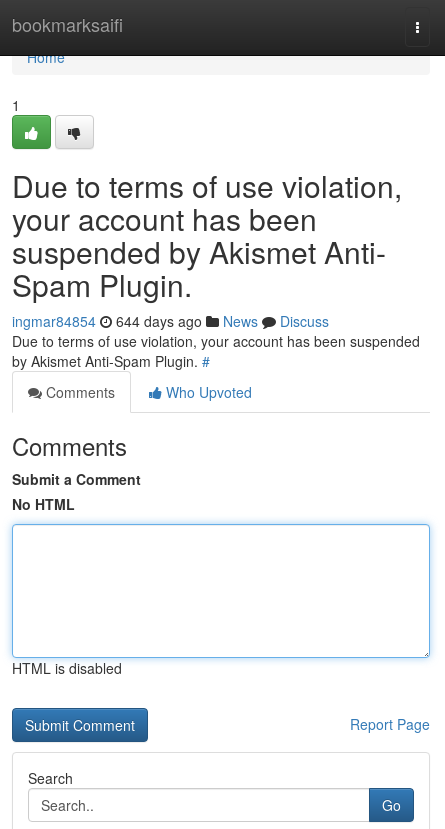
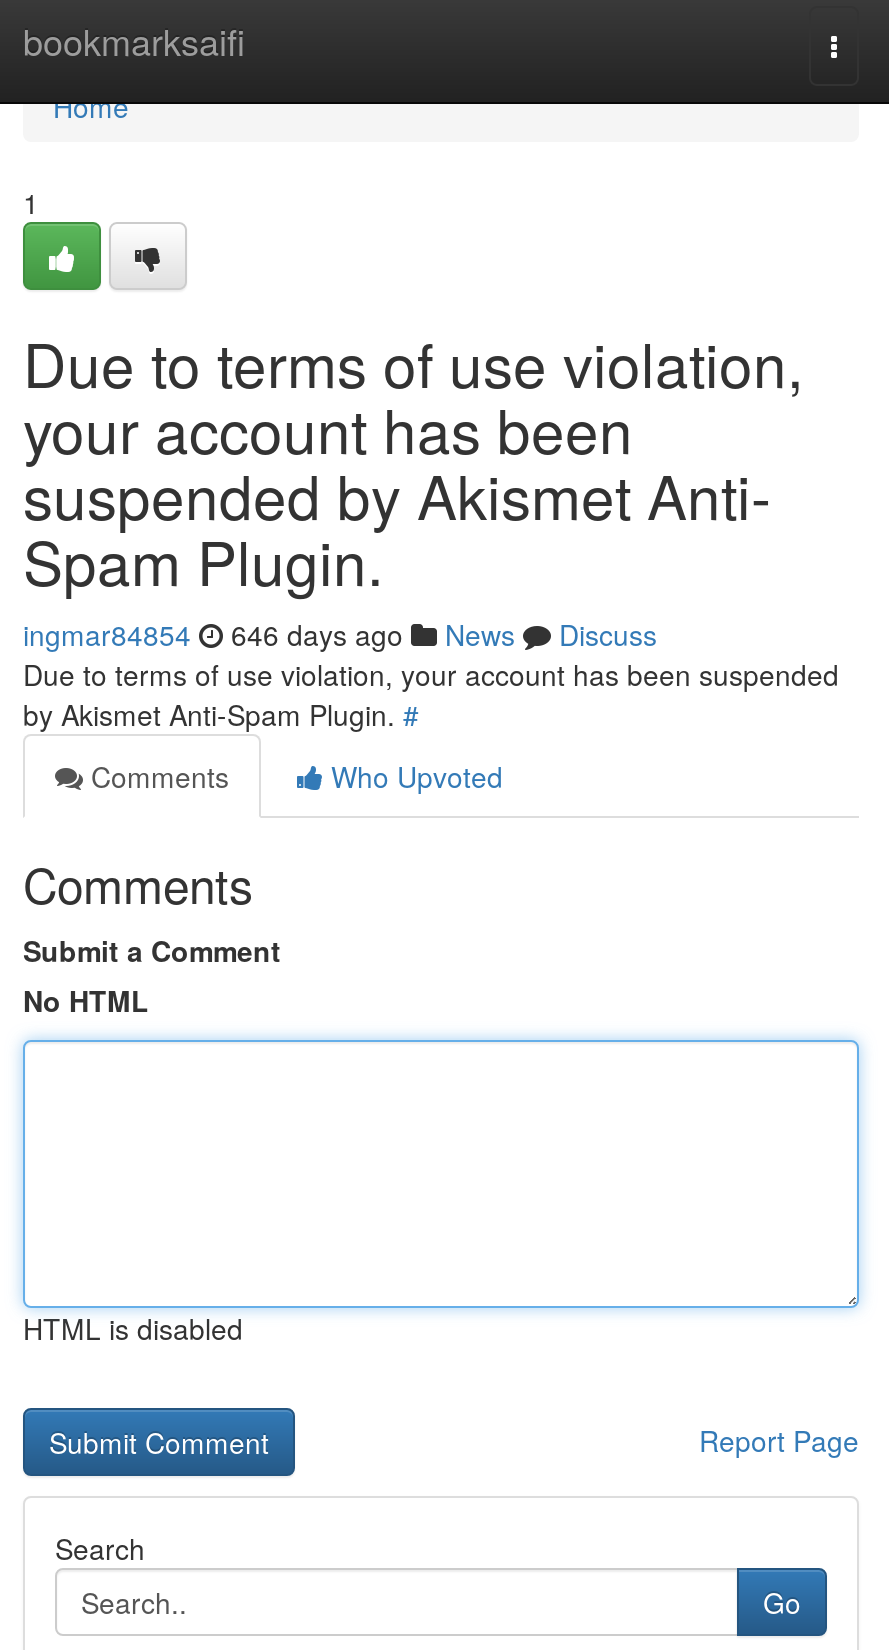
[12,311,329,331] ingmar84854 644 days ago News Discuss -> [23,614,657,654] ingmar84854 646 days ago News Discuss

